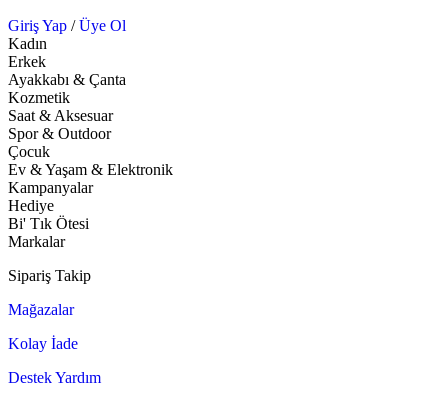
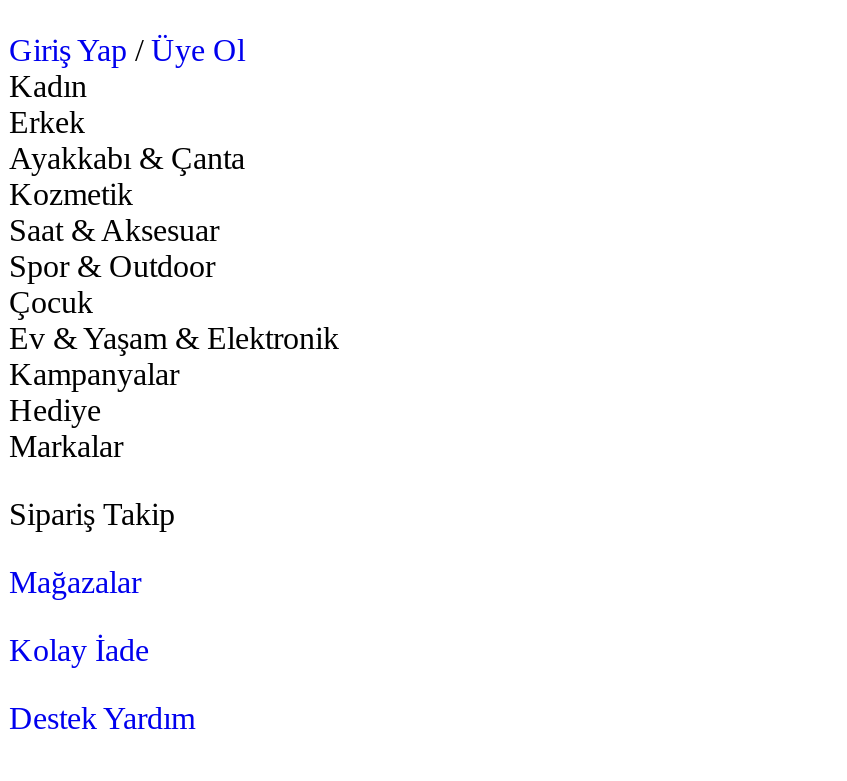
[8,215,89,232] Bi' Tık Ötesi -> none

